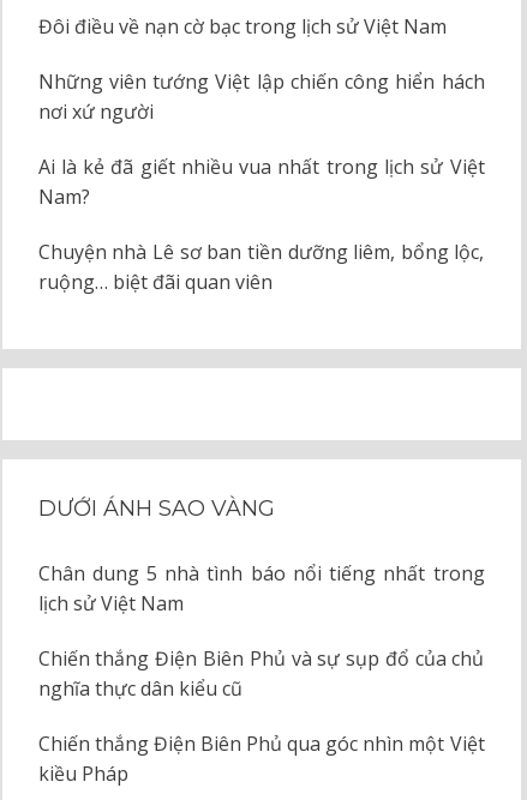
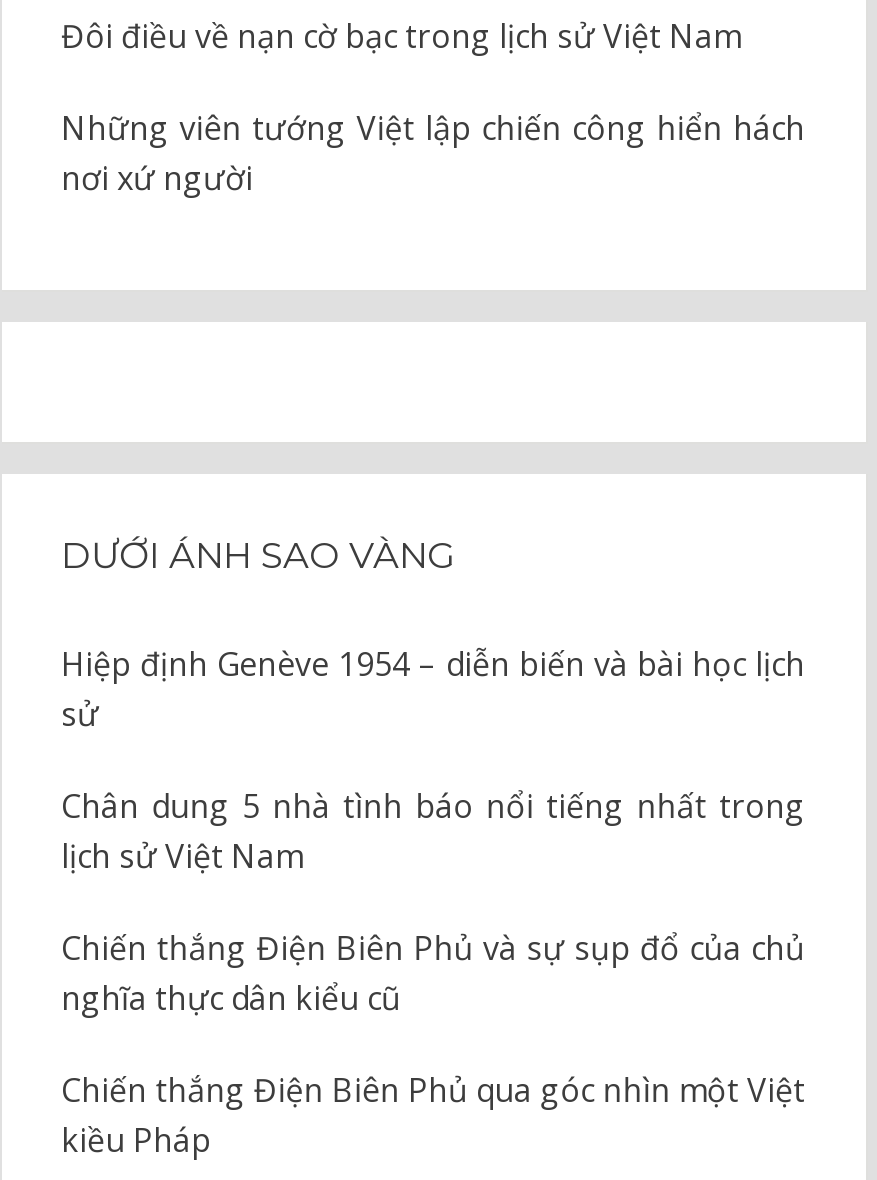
[38,154,484,295] Ai là kẻ đã giết nhiều vua nhất trong lịch sử Việt | Nam? | Chuyện nhà Lê sơ ban tiền dưỡng liêm, bổng lộc, | ruộng… biệt đãi quan viên -> none
moved [38,495,274,522] -> [61,534,455,578]: DƯỚI ÁNH SAO VÀNG
none -> [61,642,805,736] Hiệp định Genève 1954 – diễn biến và bài học lịch | sử

